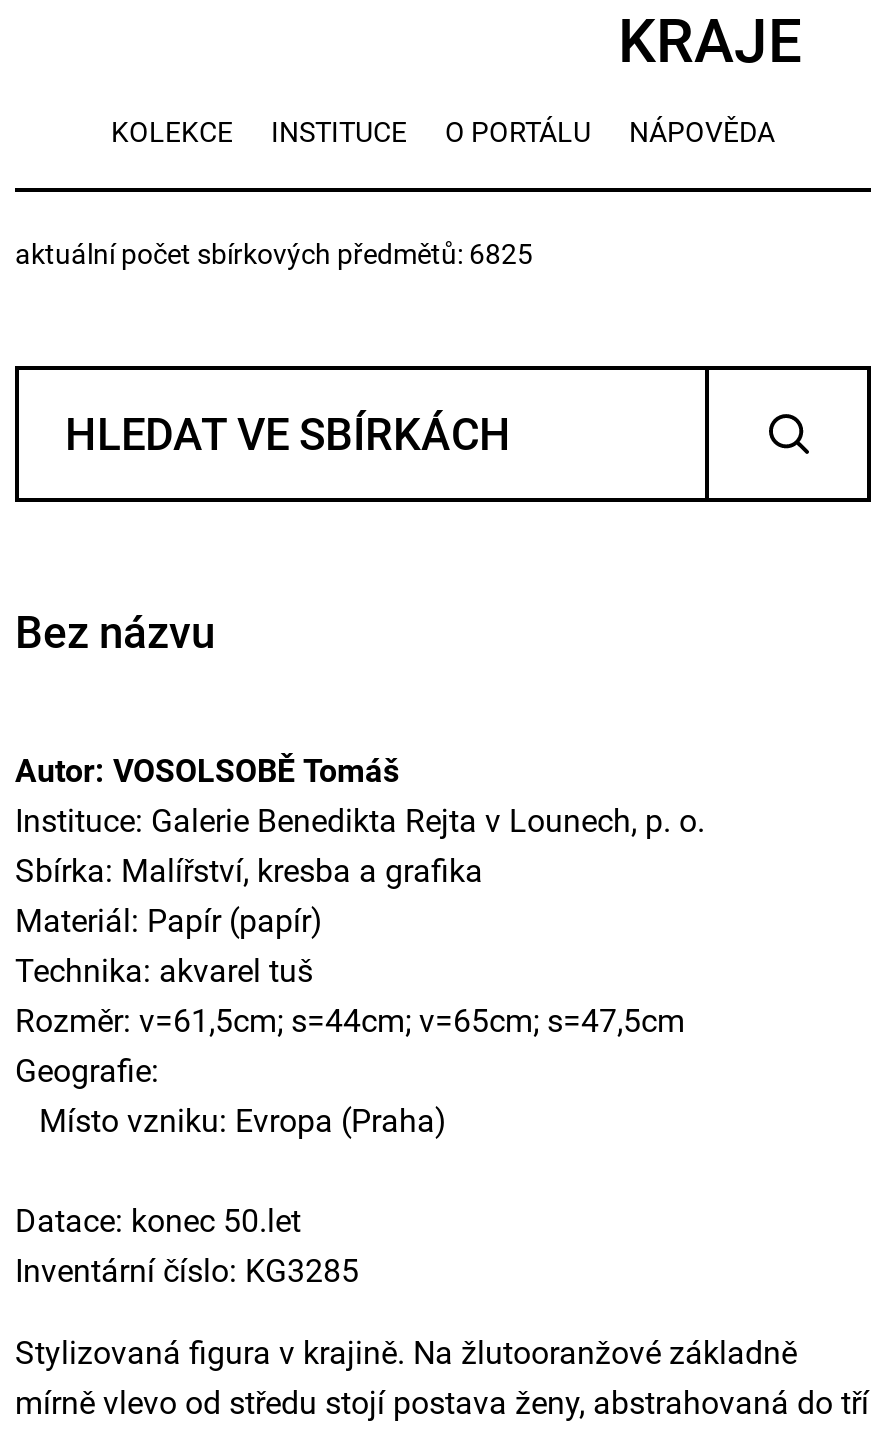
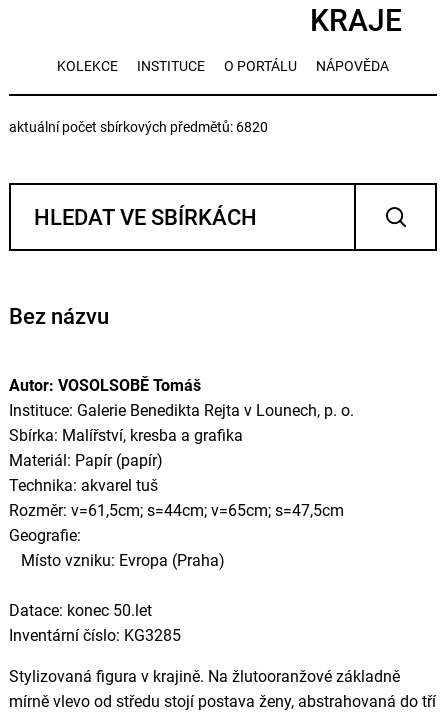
[15,238,533,270] aktuální počet sbírkových předmětů: 6825 -> [9,119,268,135] aktuální počet sbírkových předmětů: 6820

